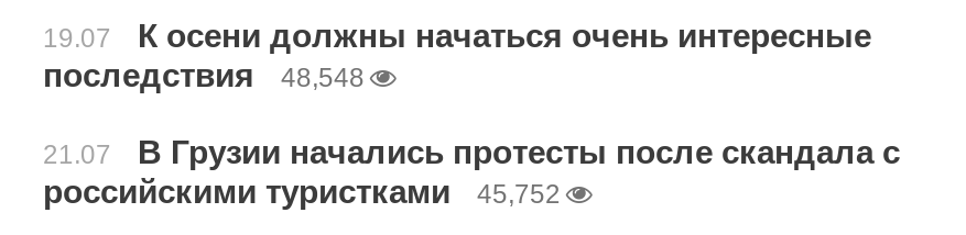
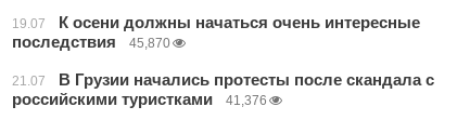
[43,56,365,93] последствия 48,548 -> [12,32,170,51] последствия 45,870
[43,172,561,210] российскими туристками 45,752 -> [12,90,267,108] российскими туристками 41,376

